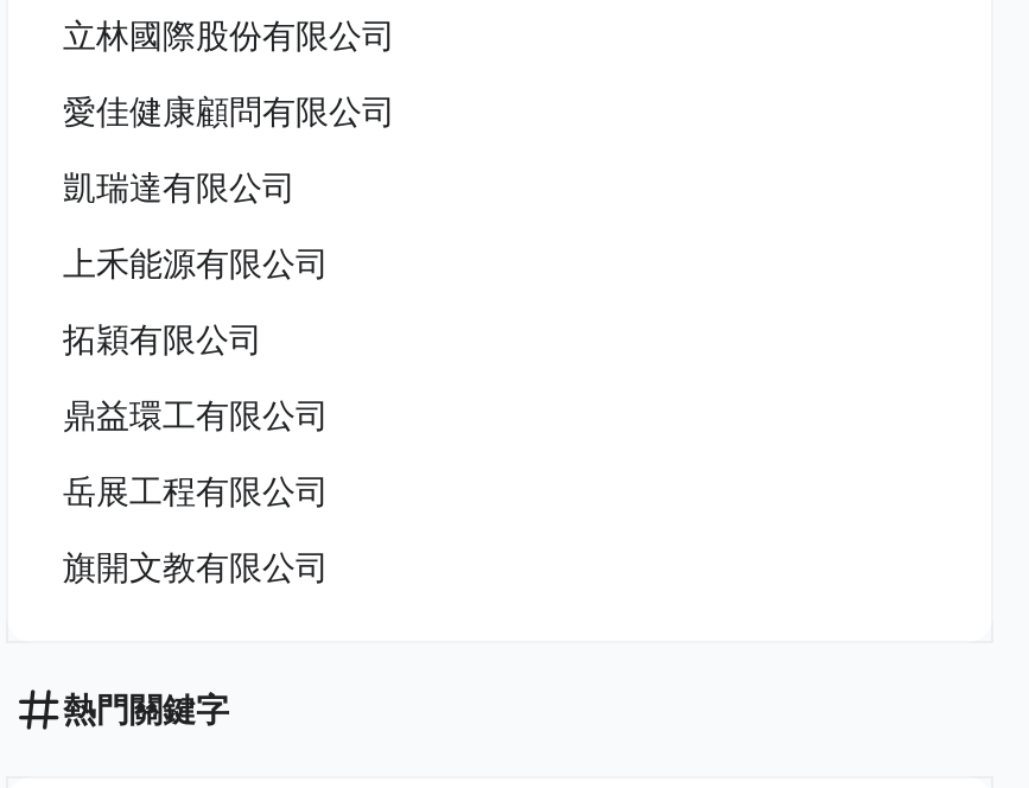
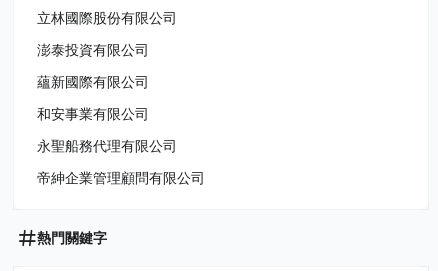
[63,90,395,586] 愛佳健康顧問有限公司 | 凱瑞達有限公司 | 上禾能源有限公司 | 拓穎有限公司 | 鼎益環工有限公司 | 岳展工程有限公司 | 旗開文教有限公司 -> [37,41,205,186] 澎泰投資有限公司 | 蘊新國際有限公司 | 和安事業有限公司 | 永聖船務代理有限公司 | 帝紳企業管理顧問有限公司

